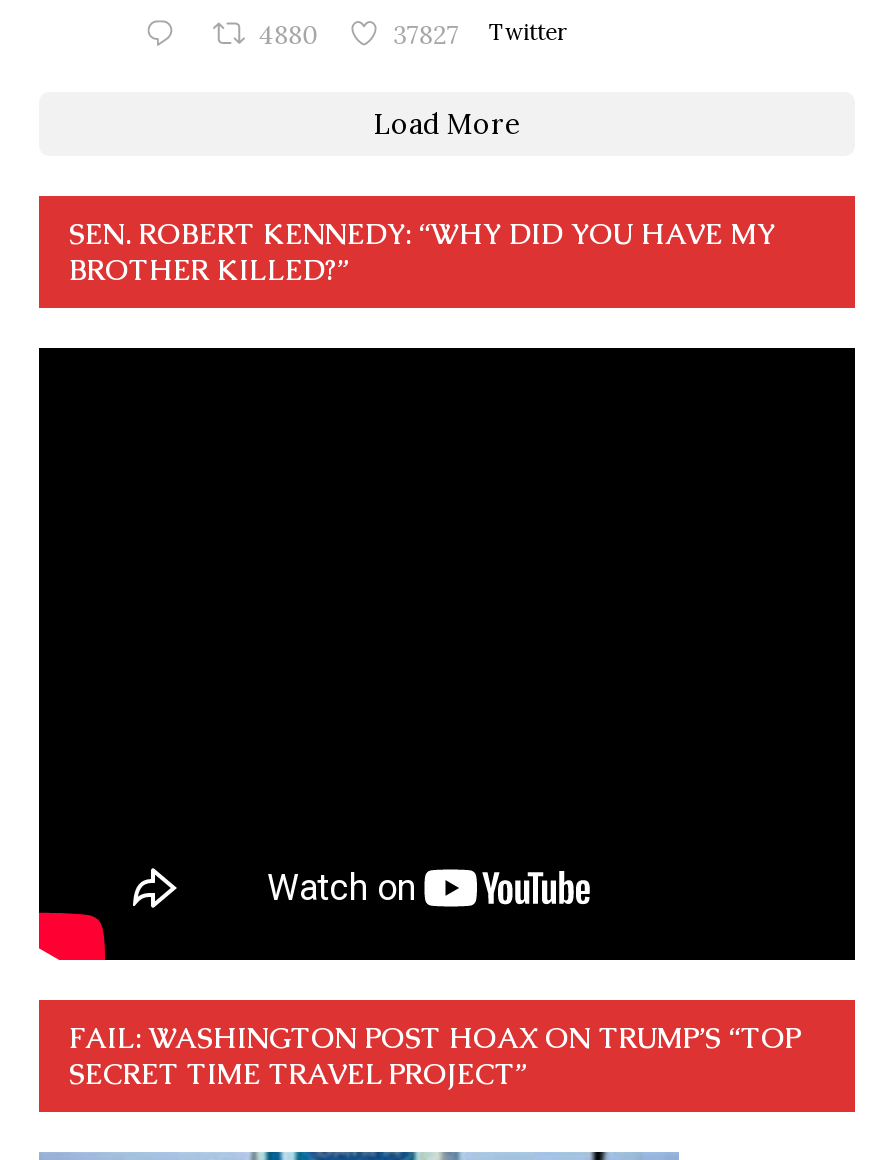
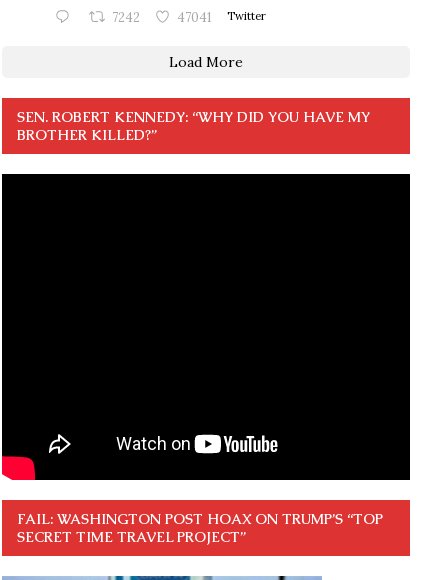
[259,18,459,50] 4880 | 37827 -> [112,9,212,25] 7242 | 47041

